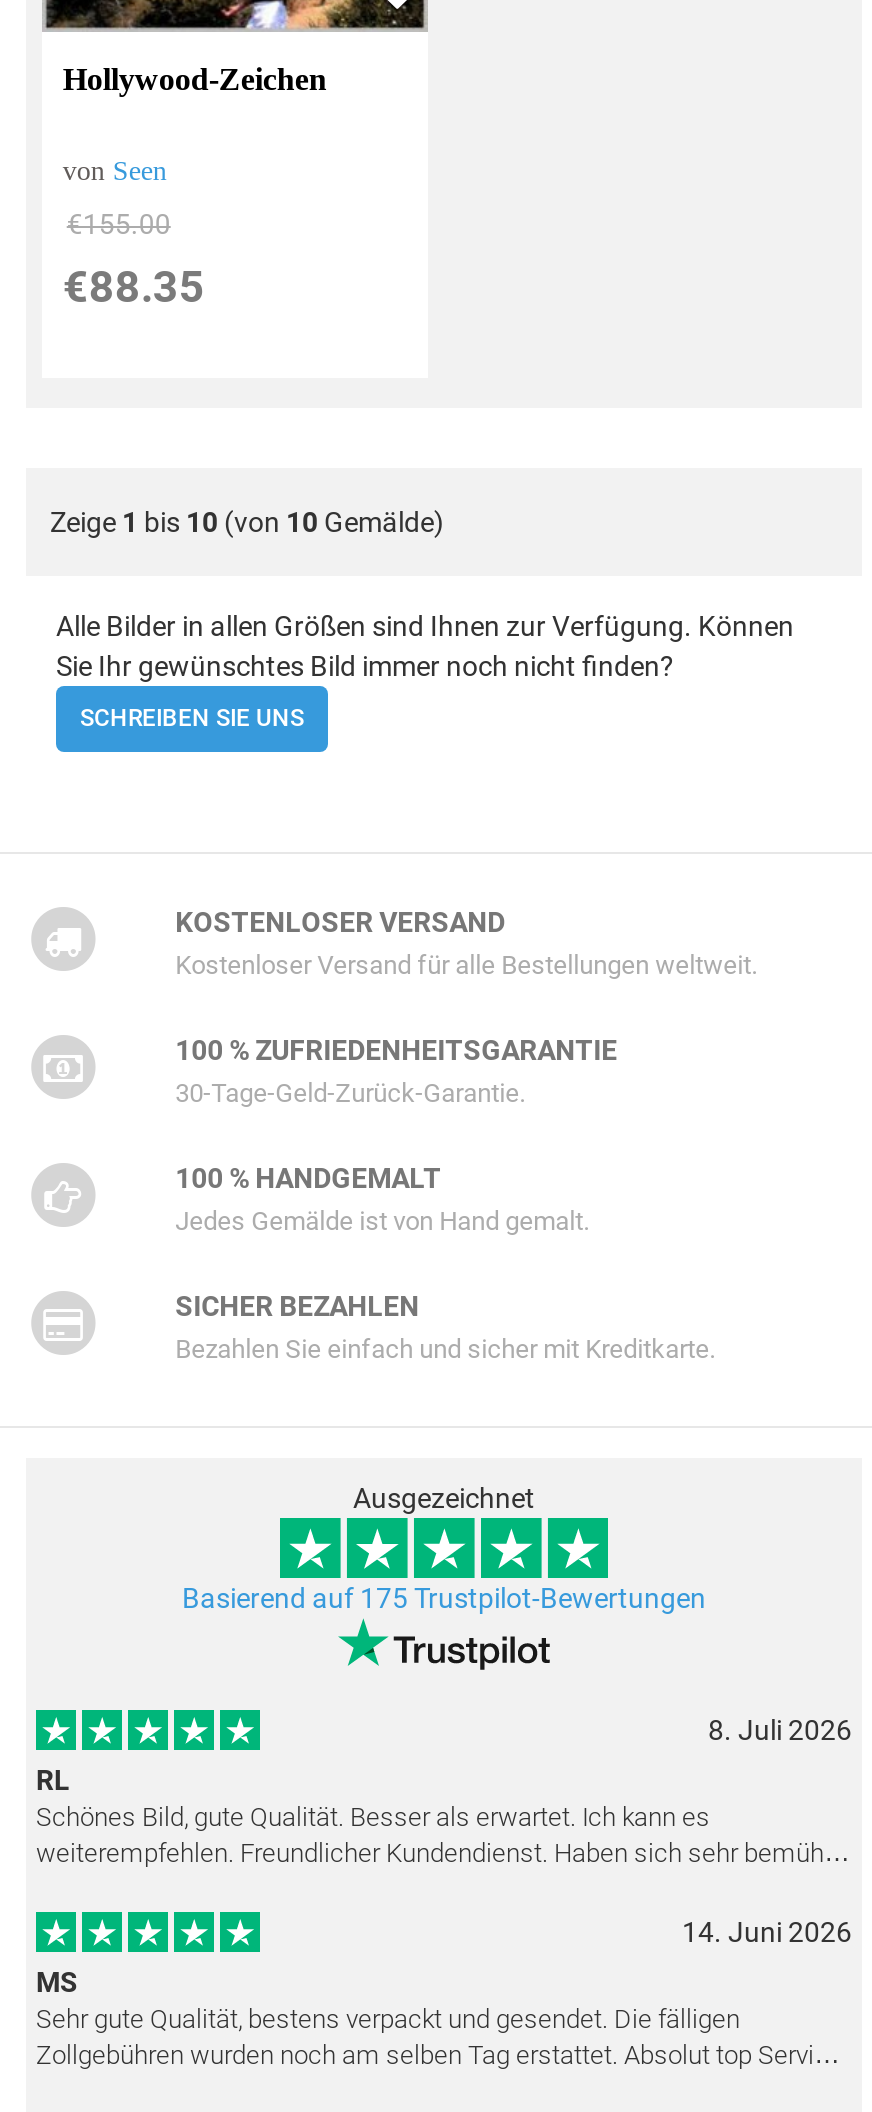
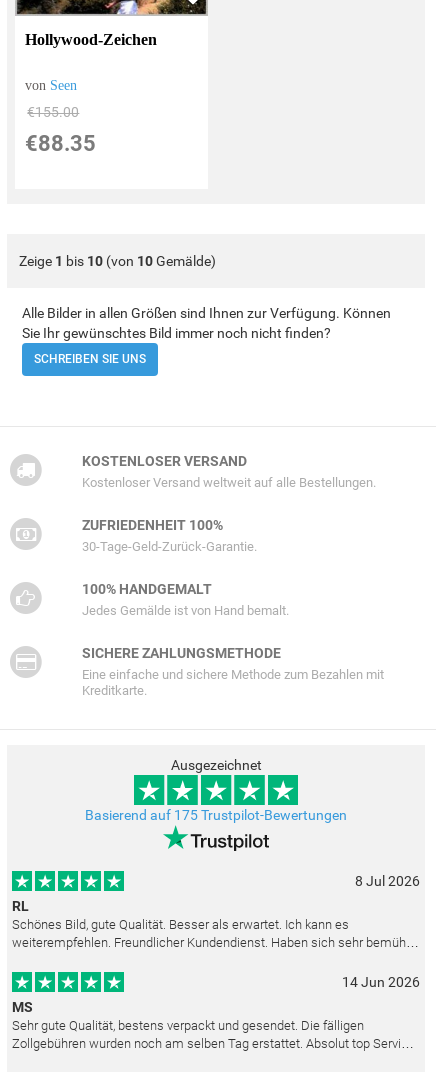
[175,949,757,979] Kostenloser Versand für alle Bestellungen weltweit. -> [82,475,376,490] Kostenloser Versand weltweit auf alle Bestellungen.
[175,1033,617,1065] 100 % ZUFRIEDENHEITSGARANTIE -> [82,517,223,533] ZUFRIEDENHEIT 100%
[175,1161,589,1235] 100 % HANDGEMALT | Jedes Gemälde ist von Hand gemalt. -> [82,581,289,618] 100% HANDGEMALT | Jedes Gemälde ist von Hand bemalt.
[175,1289,715,1363] SICHER BEZAHLEN | Bezahlen Sie einfach und sicher mit Kreditkarte. -> [82,645,384,698] SICHERE ZAHLUNGSMETHODE | Eine einfache und sichere Methode zum Bezahlen mit | Kreditkarte.
[708,1713,852,1745] 8. Juli 2026 -> [355,873,420,889] 8 Jul 2026
[682,1915,852,1947] 14. Juni 2026 -> [342,974,420,990] 14 Jun 2026

